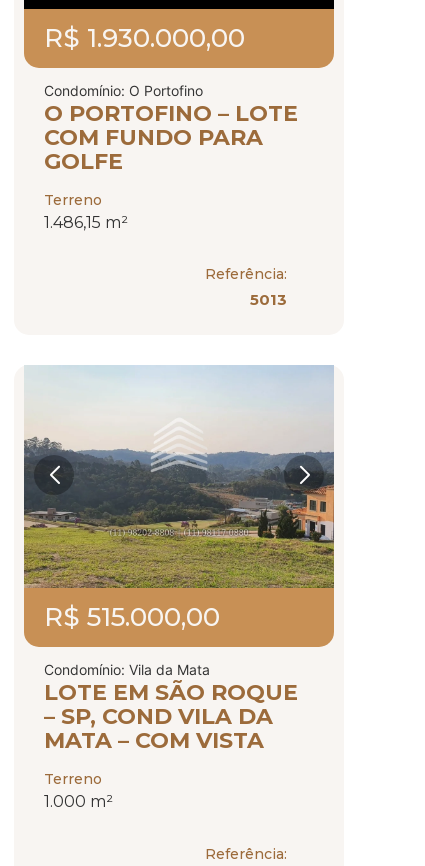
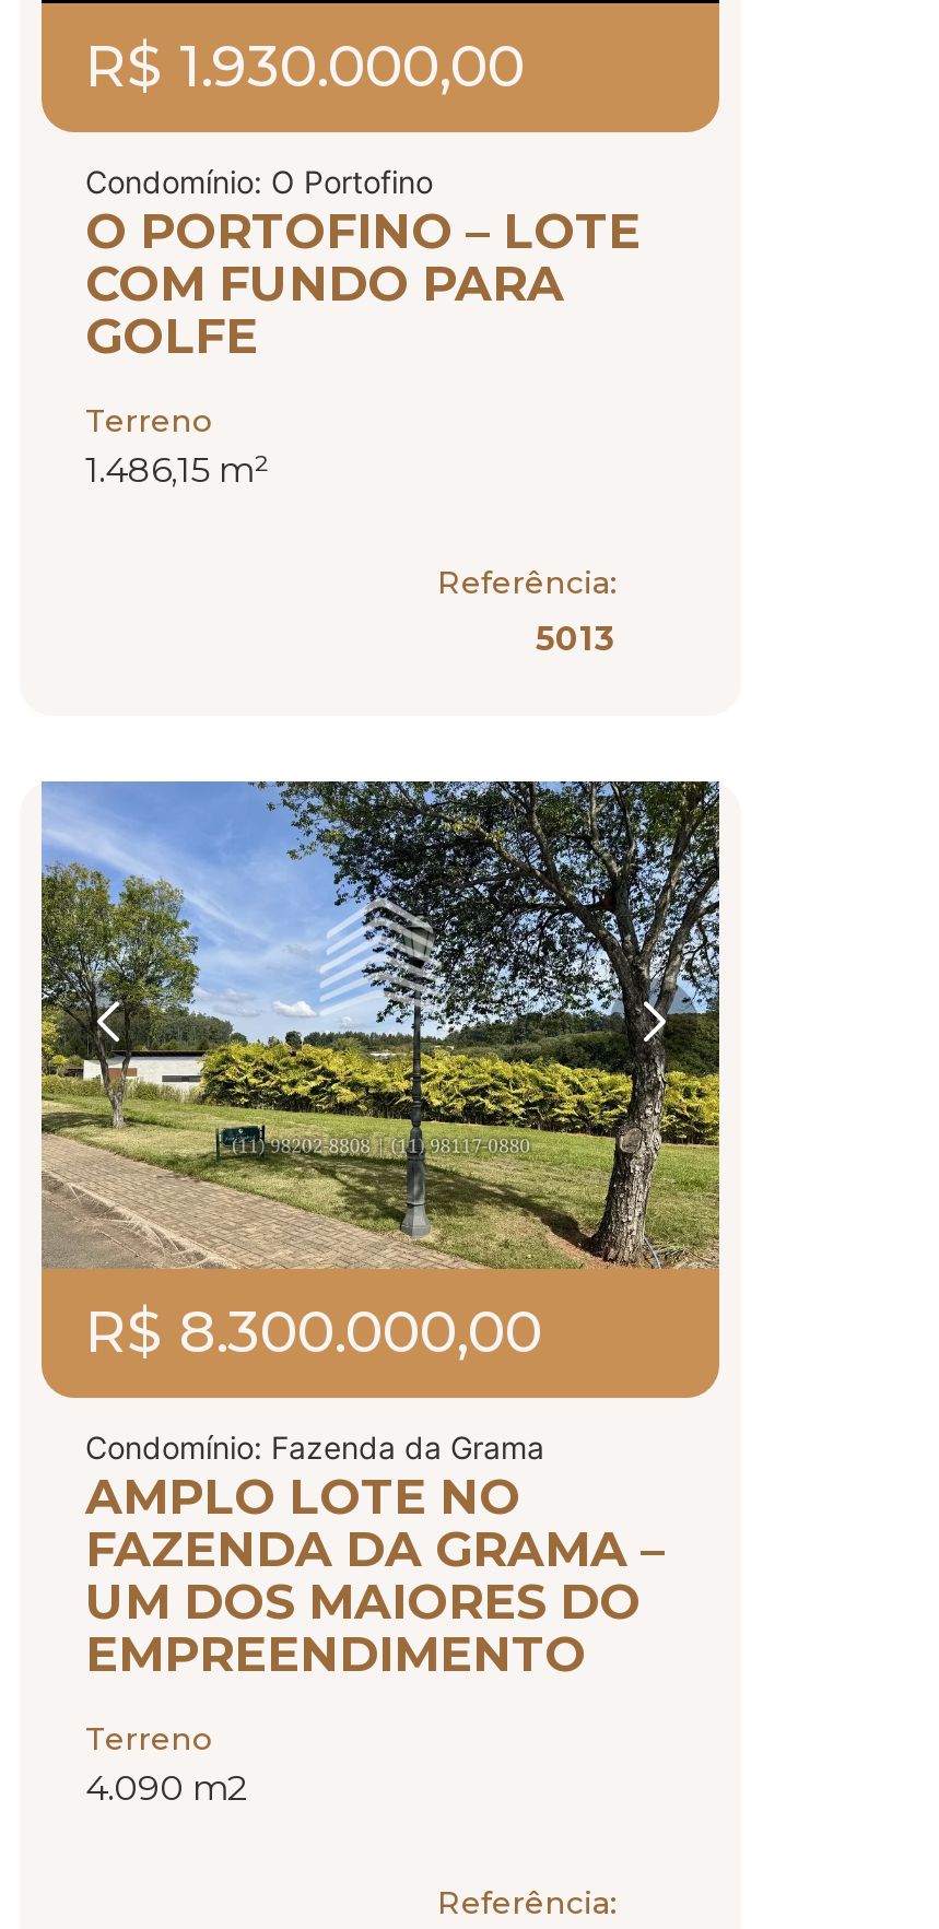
[24,365,334,633] [image] | R$ 515.000,00 -> [39,779,721,1368] [image] | R$ 8.300.000,00
[44,661,298,754] Condomínio: Vila da Mata | LOTE EM SÃO ROQUE | – SP, COND VILA DA | MATA – COM VISTA -> [85,1429,665,1685] Condomínio: Fazenda da Grama | AMPLO LOTE NO | FAZENDA DA GRAMA – | UM DOS MAIORES DO | EMPREENDIMENTO
[44,792,113,811] 1.000 m² -> [85,1768,249,1809] 4.090 m2

